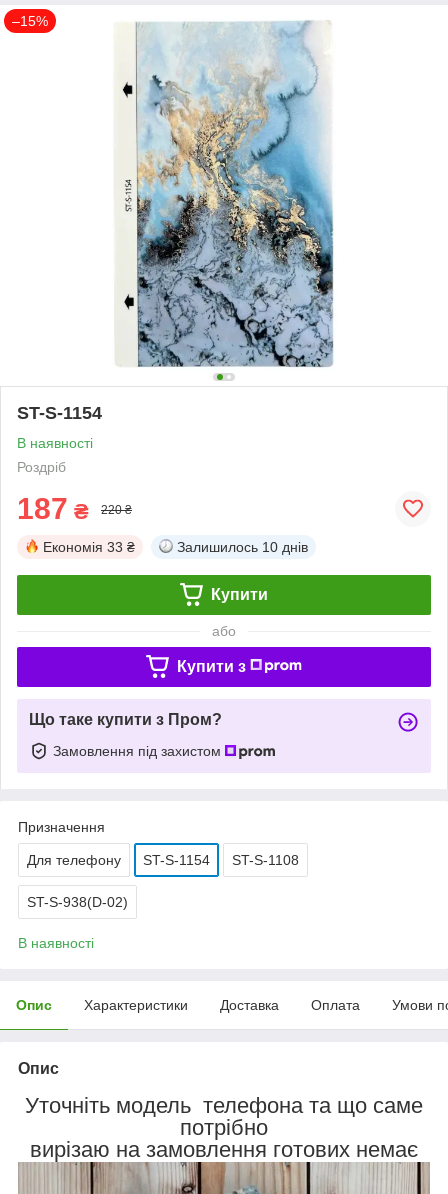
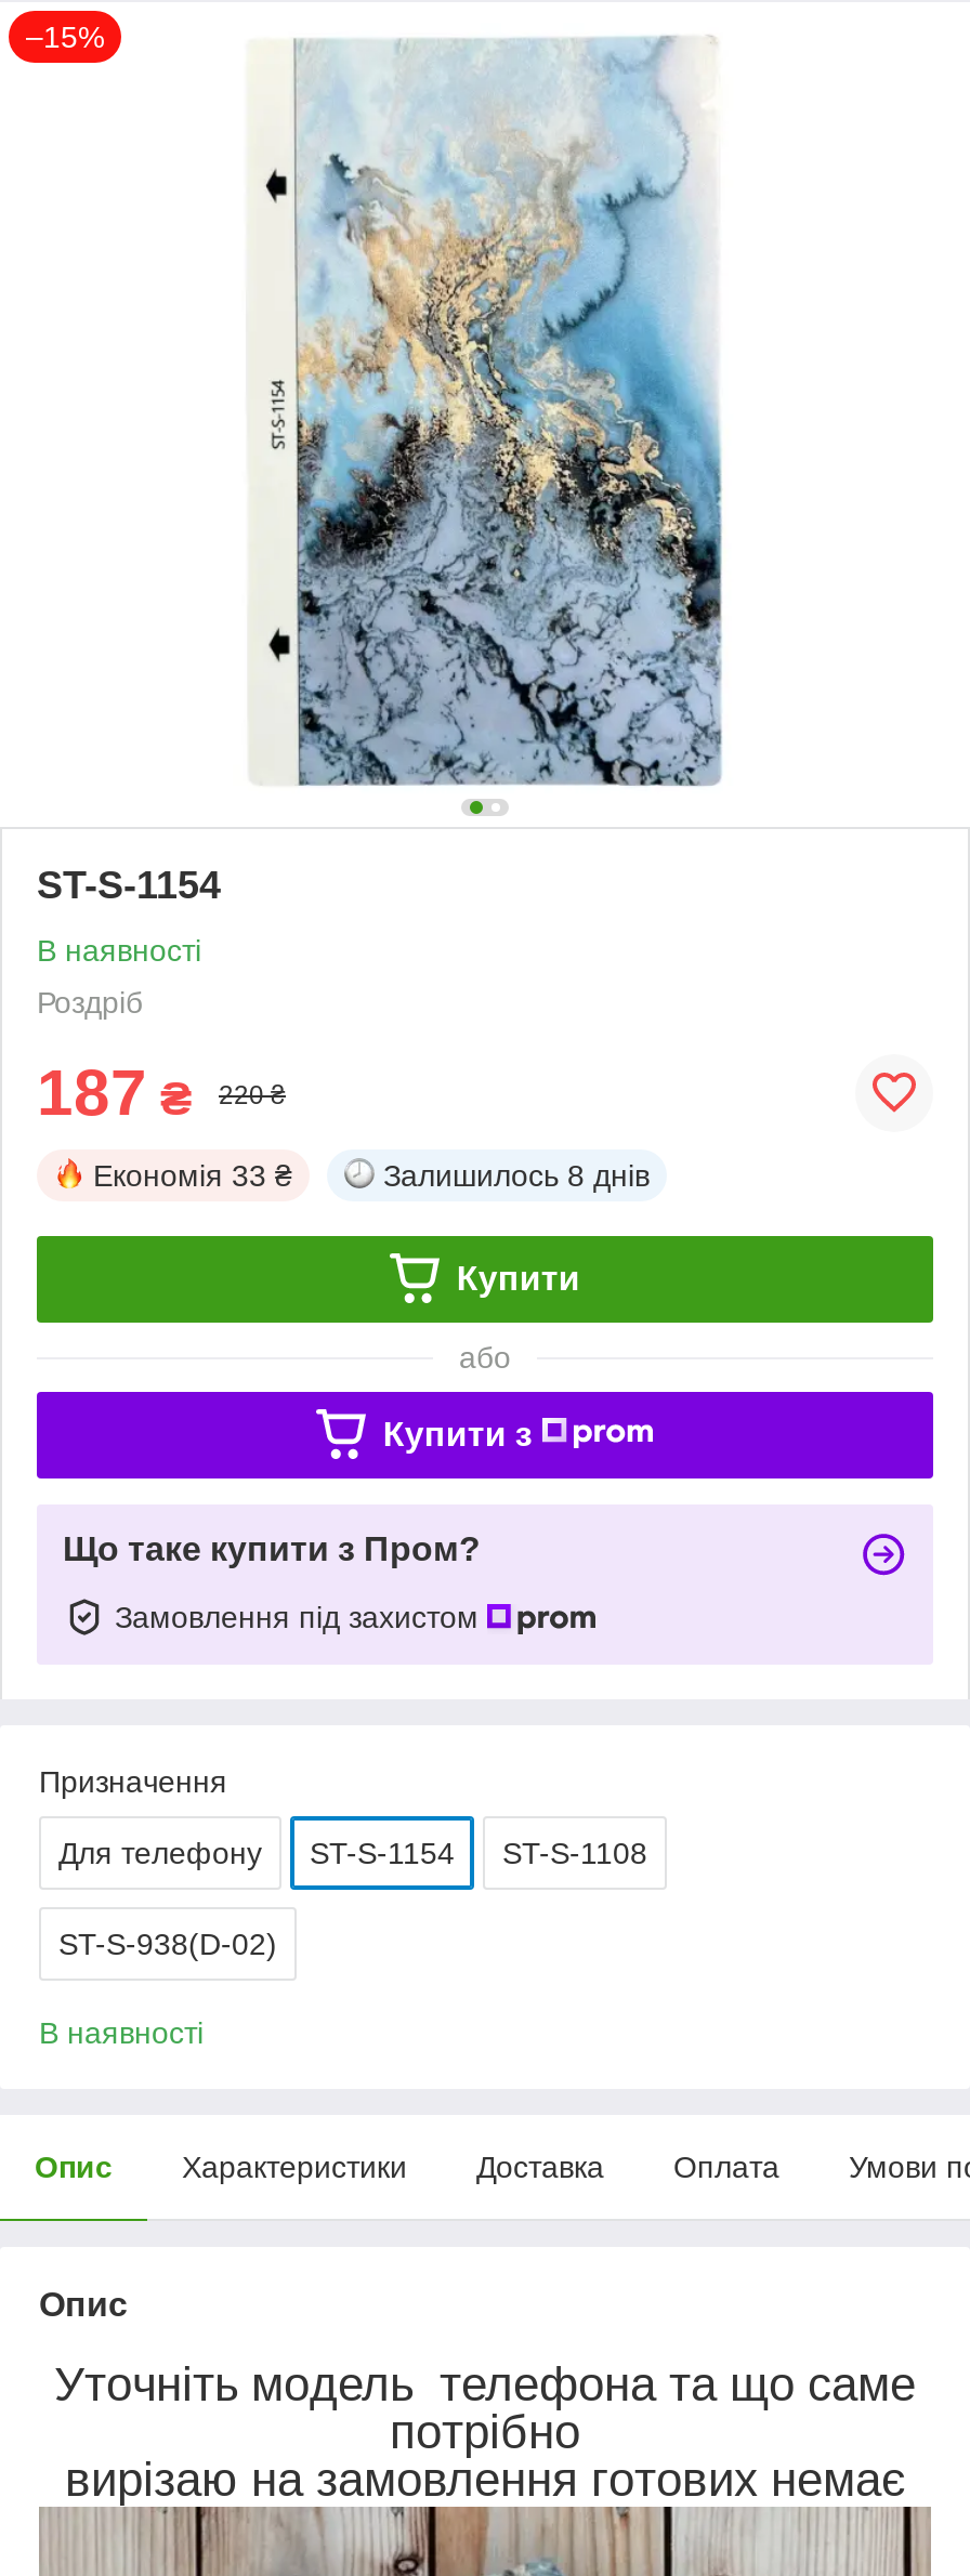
[177,539,308,555] Залишилось 10 днів -> [383,1158,650,1192] Залишилось 8 днів

